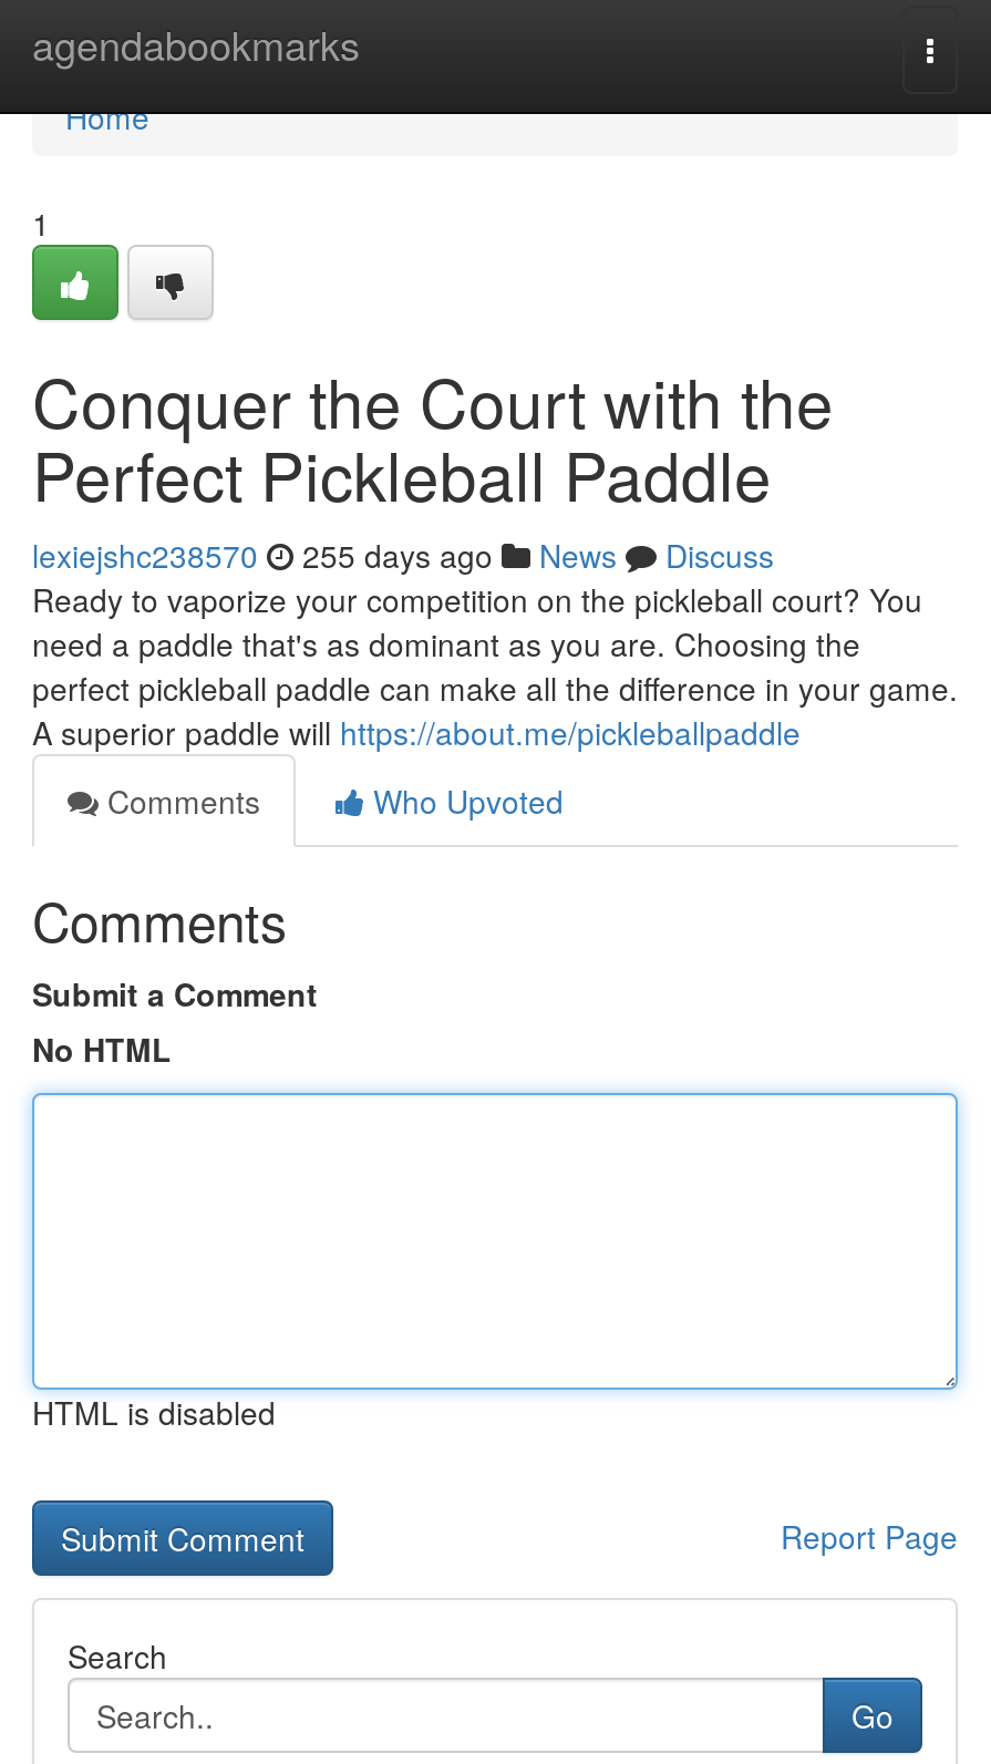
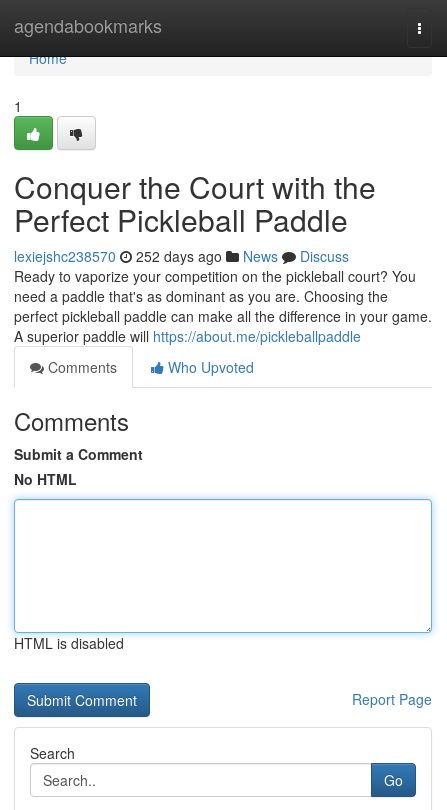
[32,533,774,577] lexiejshc238570 255 days ago News Discuss -> [14,246,349,266] lexiejshc238570 252 days ago News Discuss

